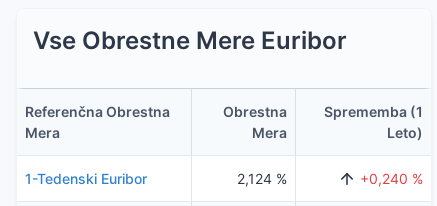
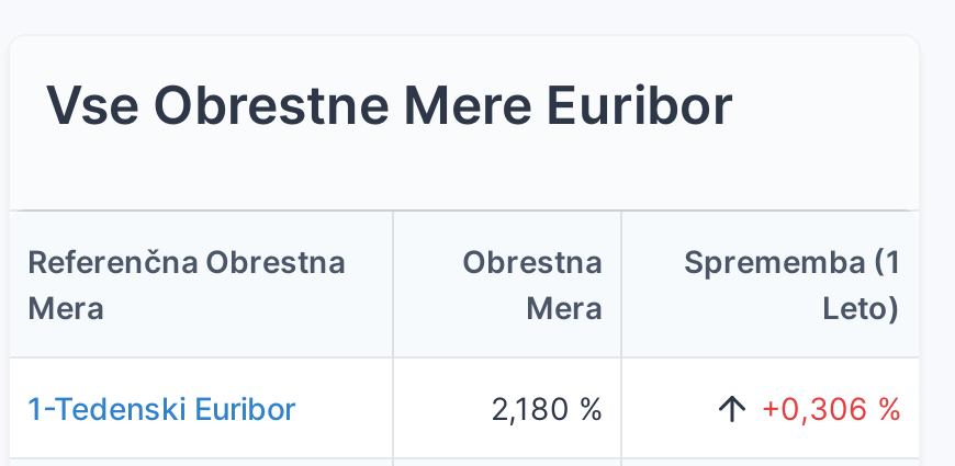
[237,170,287,187] 2,124 % -> [491,389,603,427] 2,180 %
[360,170,423,187] +0,240 % -> [761,389,901,427] +0,306 %

